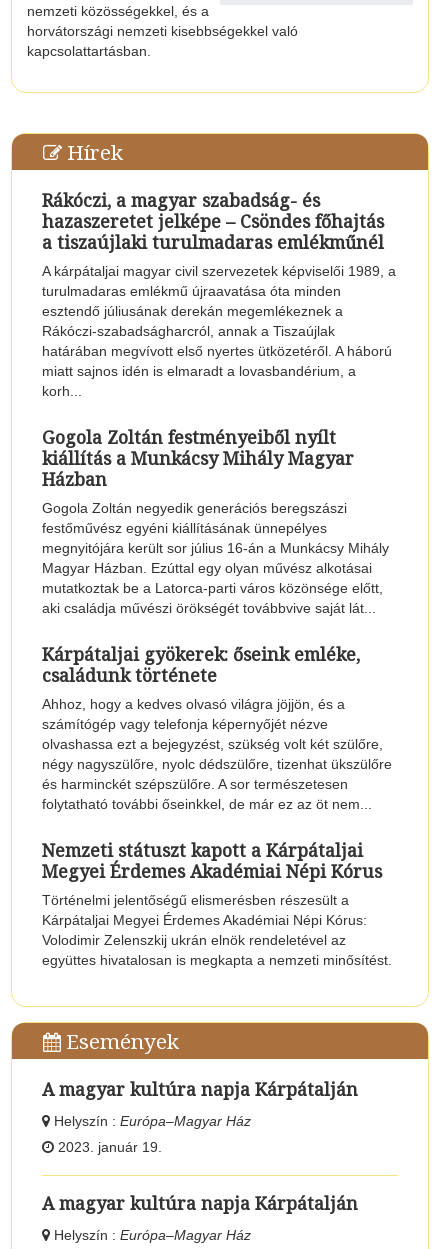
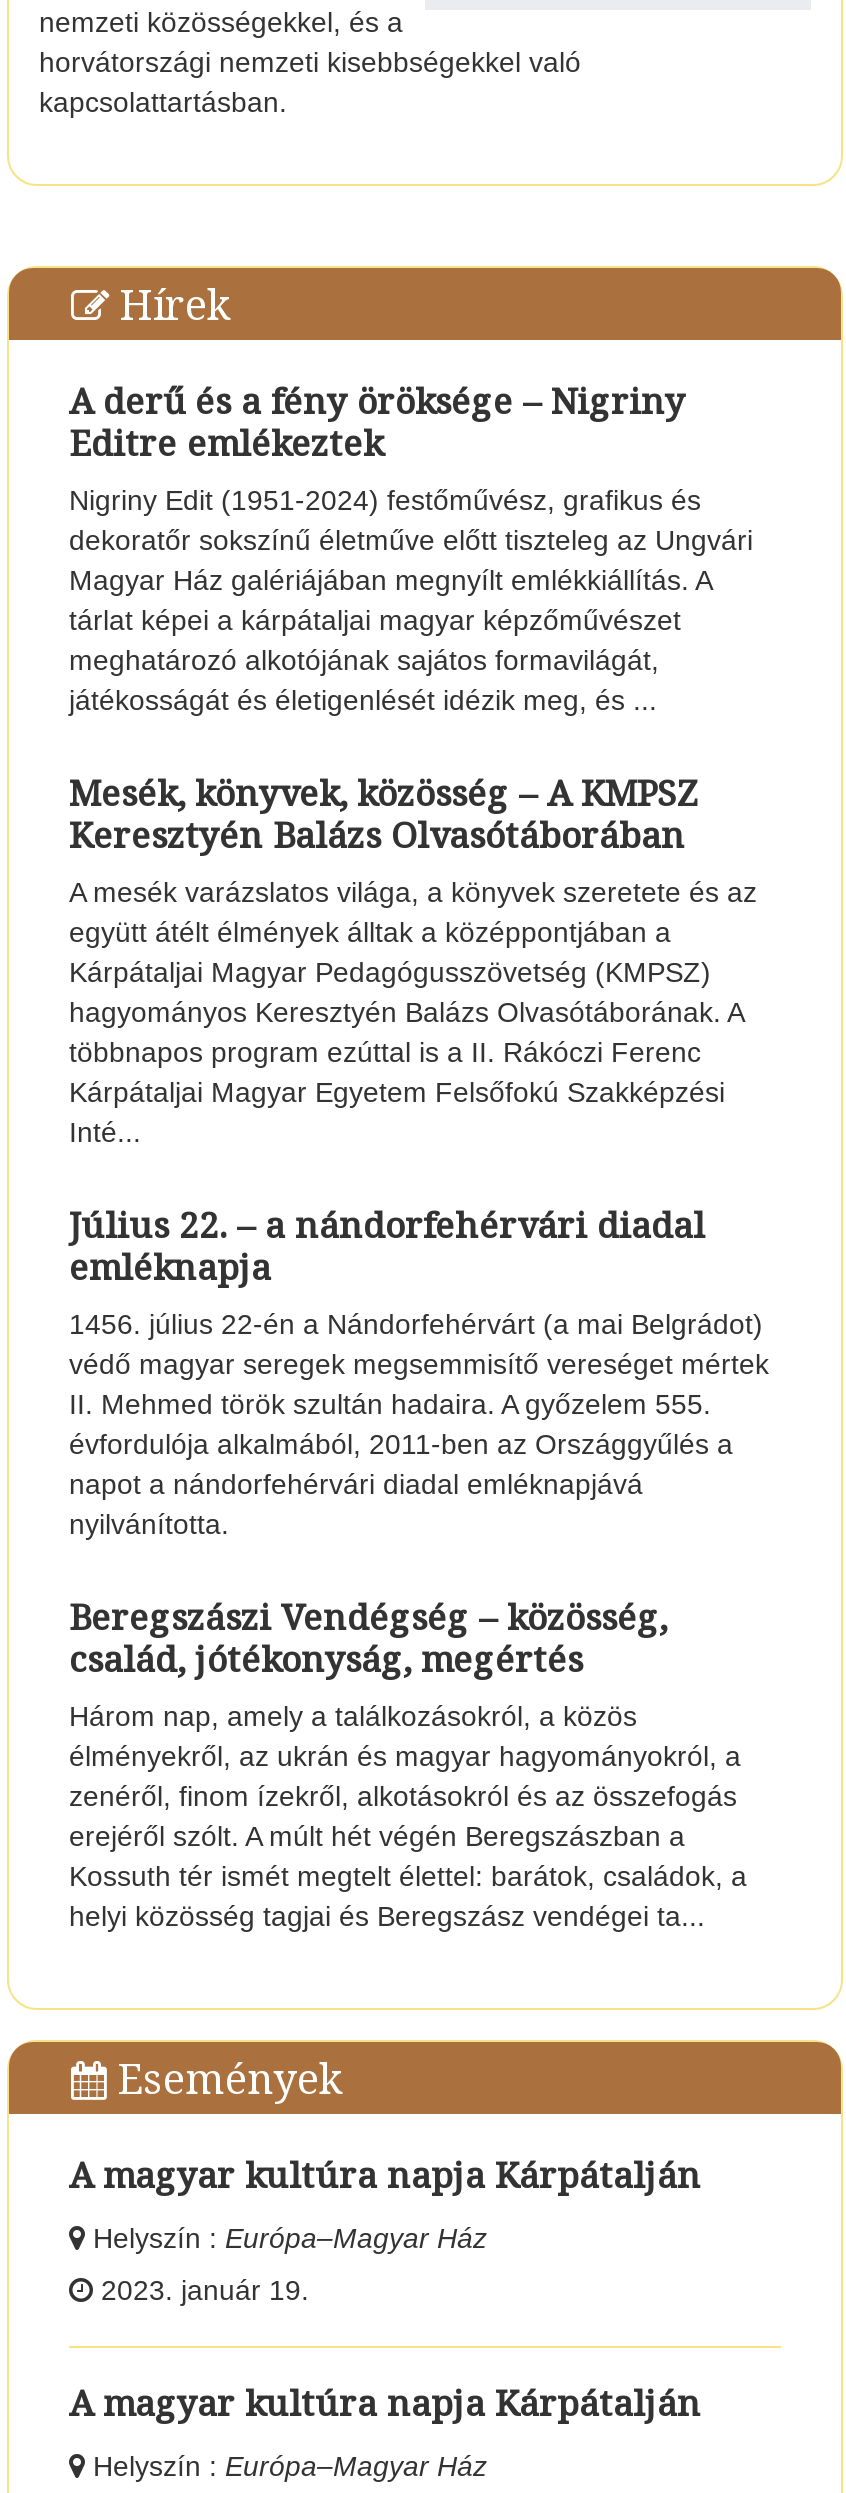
[42,188,396,399] Rákóczi, a magyar szabadság- és | hazaszeretet jelképe – Csöndes főhajtás | a tiszaújlaki turulmadaras emlékműnél | A kárpátaljai magyar civil szervezetek képviselői 1989, a | turulmadaras emlékmű újraavatása óta minden | esztendő júliusának derekán megemlékeznek a | Rákóczi-szabadságharcról, annak a Tiszaújlak | határában megvívott első nyertes ütközetéről. A háború | miatt sajnos idén is elmaradt a lovasbandérium, a | korh... -> [69,376,753,716] A derű és a fény öröksége – Nigriny | Editre emlékeztek | Nigriny Edit (1951-2024) festőművész, grafikus és | dekoratőr sokszínű életműve előtt tiszteleg az Ungvári | Magyar Ház galériájában megnyílt emlékkiállítás. A | tárlat képei a kárpátaljai magyar képzőművészet | meghatározó alkotójának sajátos formavilágát, | játékosságát és életigenlését idézik meg, és ...
[42,425,389,616] Gogola Zoltán festményeiből nyílt | kiállítás a Munkácsy Mihály Magyar | Házban | Gogola Zoltán negyedik generációs beregszászi | festőművész egyéni kiállításának ünnepélyes | megnyitójára került sor július 16-án a Munkácsy Mihály | Magyar Házban. Ezúttal egy olyan művész alkotásai | mutatkoztak be a Latorca-parti város közönsége előtt, | aki családja művészi örökségét továbbvive saját lát... -> [69,768,757,1148] Mesék, könyvek, közösség – A KMPSZ | Keresztyén Balázs Olvasótáborában | A mesék varázslatos világa, a könyvek szeretete és az | együtt átélt élmények álltak a középpontjában a | Kárpátaljai Magyar Pedagógusszövetség (KMPSZ) | hagyományos Keresztyén Balázs Olvasótáborának. A | többnapos program ezúttal is a II. Rákóczi Ferenc | Kárpátaljai Magyar Egyetem Felsőfokú Szakképzési | Inté...
[42,642,392,812] Kárpátaljai gyökerek: őseink emléke, | családunk története | Ahhoz, hogy a kedves olvasó világra jöjjön, és a | számítógép vagy telefonja képernyőjét nézve | olvashassa ezt a bejegyzést, szükség volt két szülőre, | négy nagyszülőre, nyolc dédszülőre, tizenhat ükszülőre | és harminckét szépszülőre. A sor természetesen | folytatható további őseinkkel, de már ez az öt nem... -> [69,1200,769,1540] Július 22. – a nándorfehérvári diadal | emléknapja | 1456. július 22-én a Nándorfehérvárt (a mai Belgrádot) | védő magyar seregek megsemmisítő vereséget mértek | II. Mehmed török szultán hadaira. A győzelem 555. | évfordulója alkalmából, 2011-ben az Országgyűlés a | napot a nándorfehérvári diadal emléknapjává | nyilvánította.
[42,838,392,968] Nemzeti státuszt kapott a Kárpátaljai | Megyei Érdemes Akadémiai Népi Kórus | Történelmi jelentőségű elismerésben részesült a | Kárpátaljai Megyei Érdemes Akadémiai Népi Kórus: | Volodimir Zelenszkij ukrán elnök rendeletével az | együttes hivatalosan is megkapta a nemzeti minősítést. -> [69,1592,747,1932] Beregszászi Vendégség – közösség, | család, jótékonyság, megértés | Három nap, amely a találkozásokról, a közös | élményekről, az ukrán és magyar hagyományokról, a | zenéről, finom ízekről, alkotásokról és az összefogás | erejéről szólt. A múlt hét végén Beregszászban a | Kossuth tér ismét megtelt élettel: barátok, családok, a | helyi közösség tagjai és Beregszász vendégei ta...

